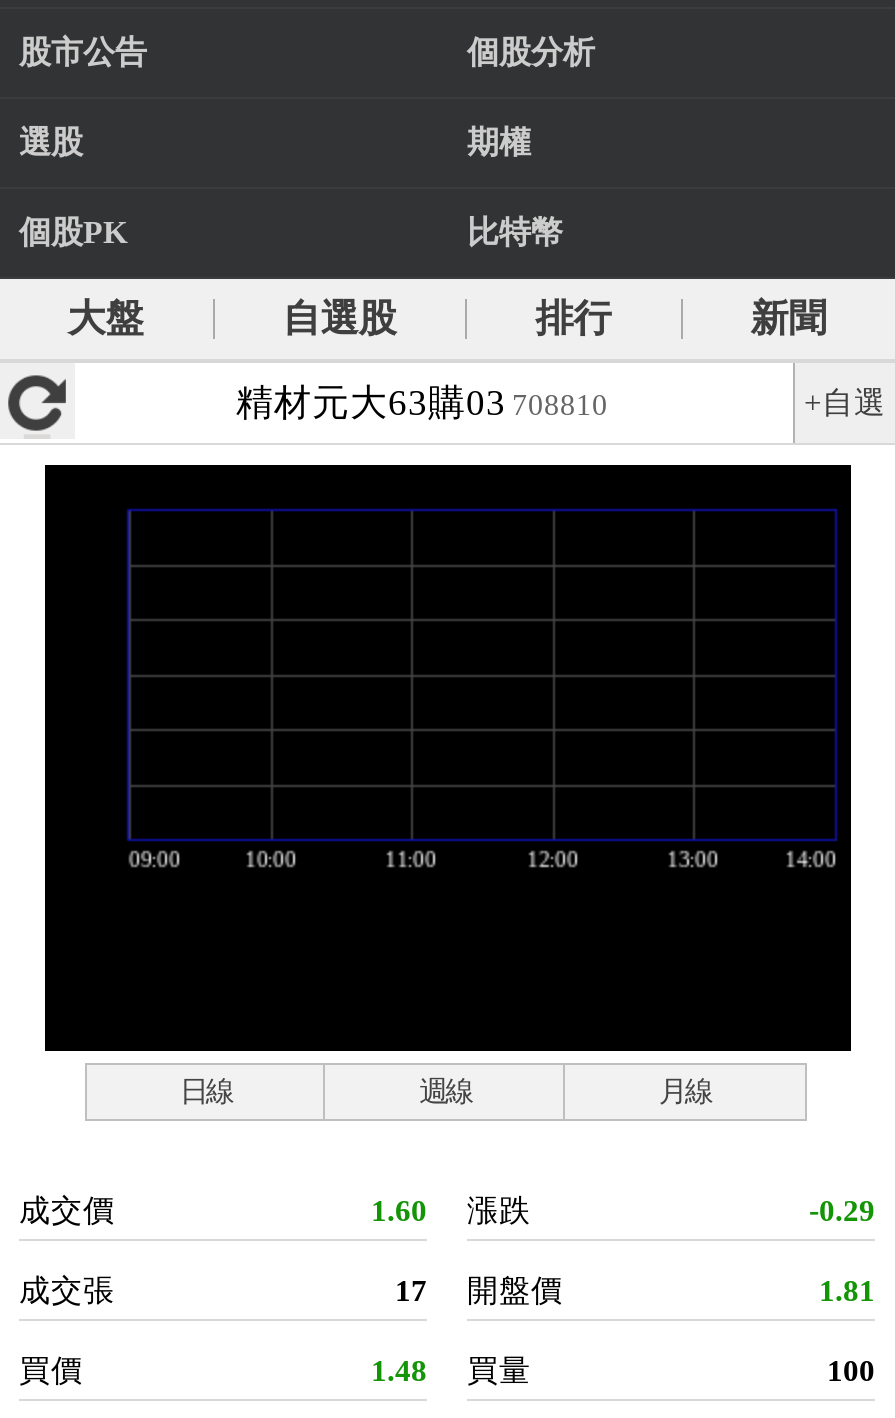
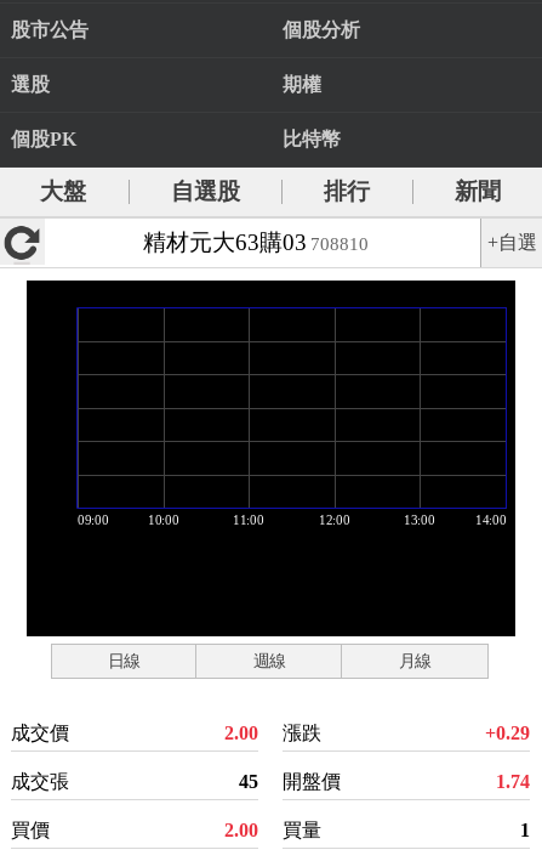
[371,1193,531,1227] 1.60 漲跌 -> [224,723,321,743] 2.00 漲跌
[809,1193,875,1227] -0.29 -> [485,723,530,743] +0.29
[395,1273,563,1307] 17 開盤價 -> [239,771,341,792] 45 開盤價
[819,1273,875,1307] 1.81 -> [496,771,530,792] 1.74
[371,1353,531,1387] 1.48 買量 -> [224,820,321,840] 2.00 買量
[827,1353,875,1387] 100 -> [520,820,530,840] 1

